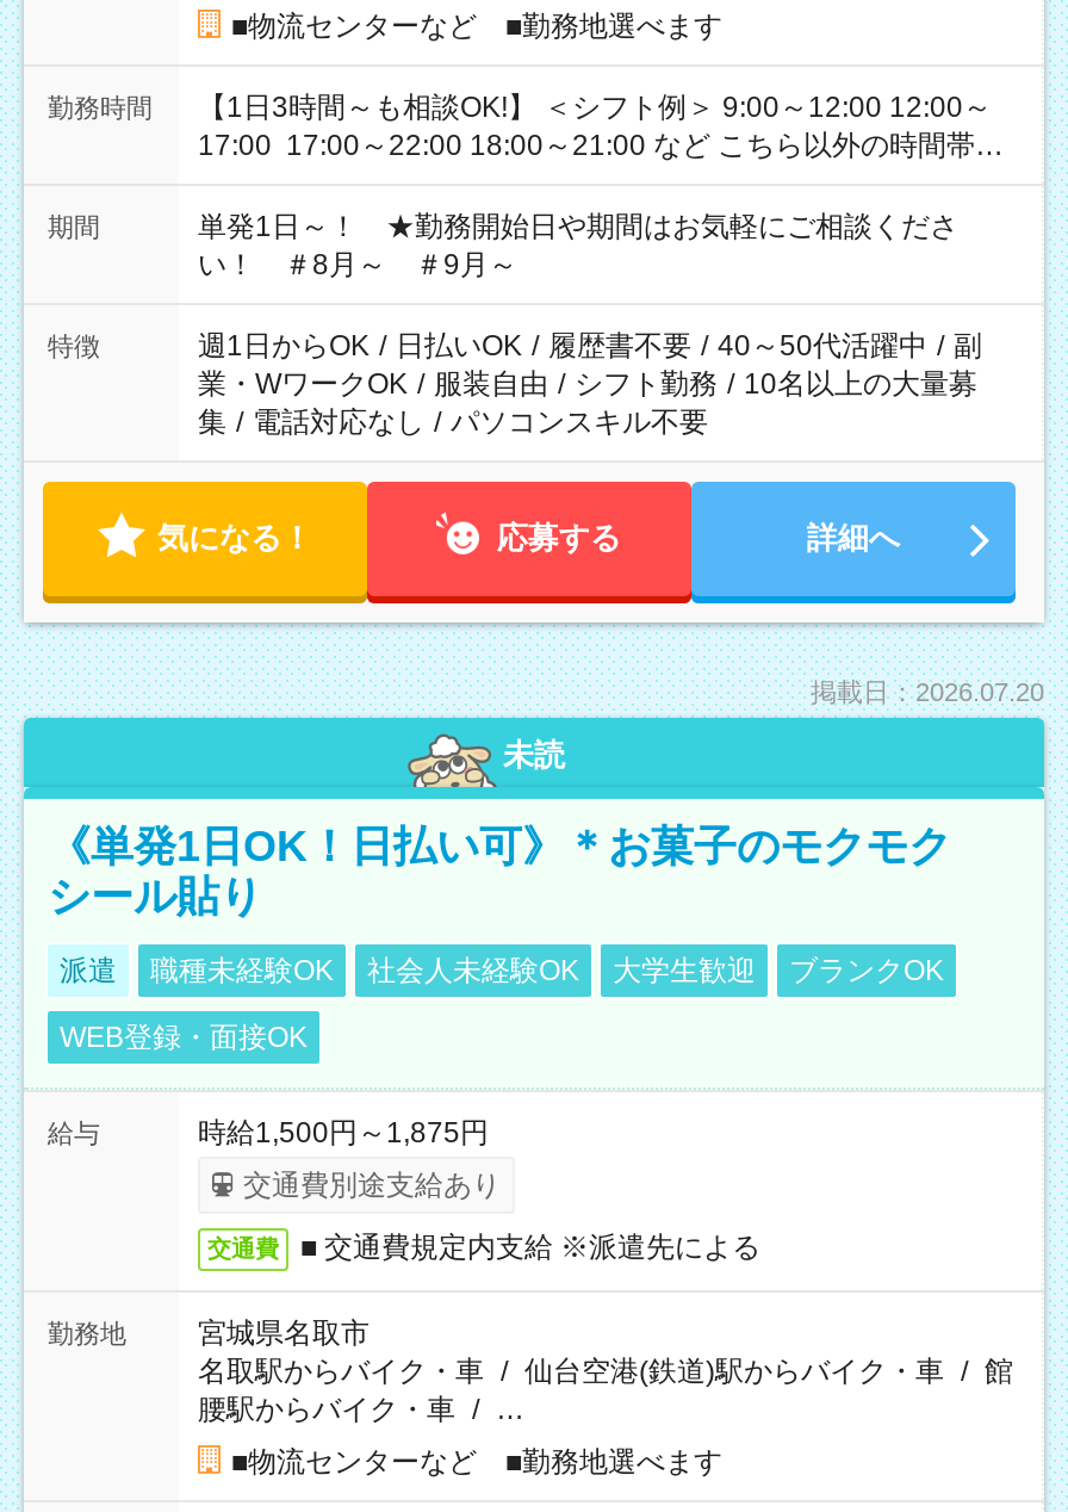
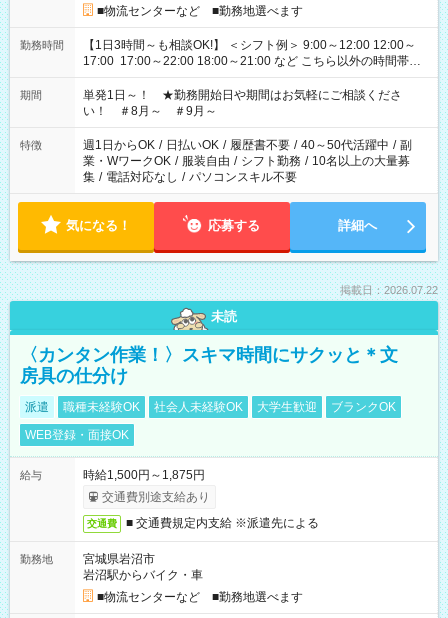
[811,677,1044,706] 掲載日：2026.07.20 -> [340,284,438,296] 掲載日：2026.07.22
[48,823,951,921] 《単発1日OK！日払い可》＊お菓子のモクモク | シール貼り -> [20,345,398,386] 〈カンタン作業！〉スキマ時間にサクッと＊文 | 房具の仕分け
[198,1316,1013,1426] 宮城県名取市 | 名取駅からバイク・車 / 仙台空港(鉄道)駅からバイク・車 / 館 | 腰駅からバイク・車 / … -> [83,552,203,582] 宮城県岩沼市 | 岩沼駅からバイク・車

